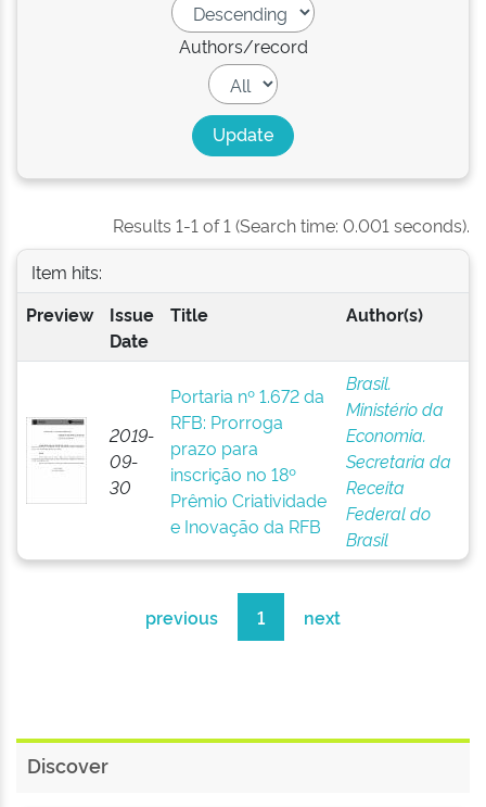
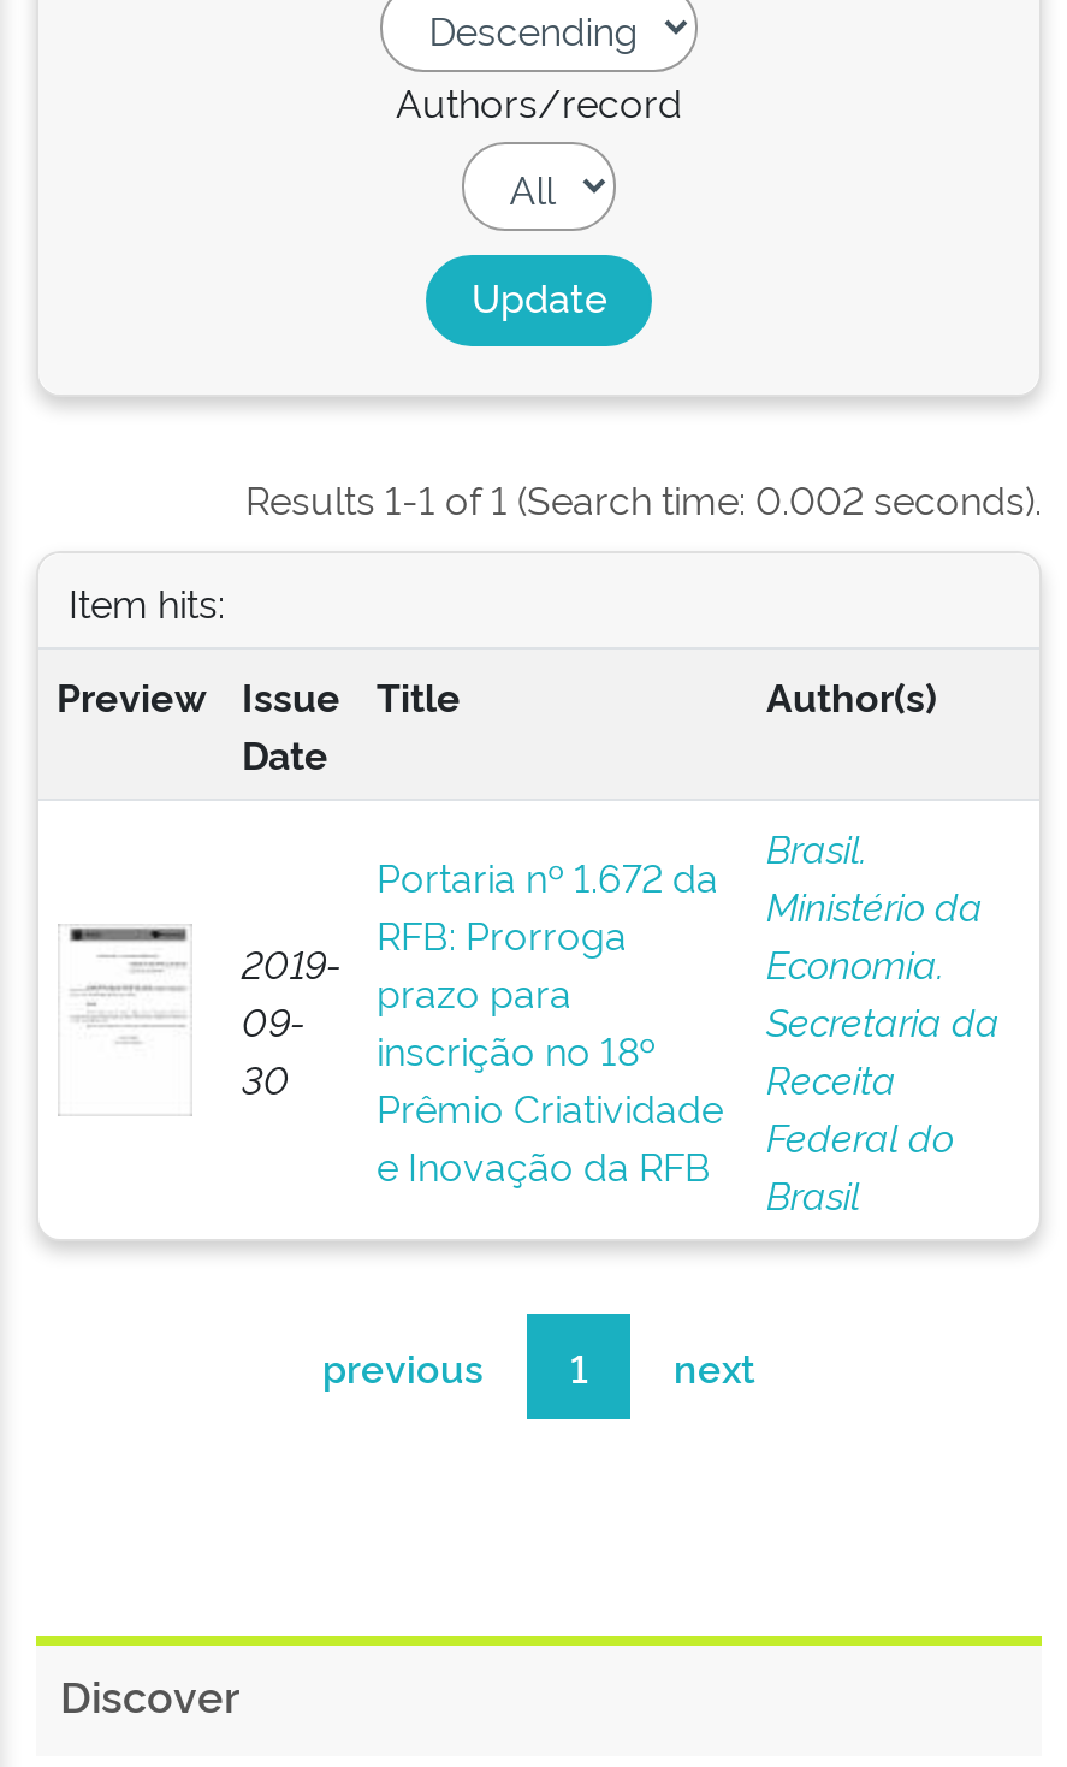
[113,213,470,237] Results 1-1 of 1 (Search time: 0.001 seconds). -> [245,472,1042,524] Results 1-1 of 1 (Search time: 0.002 seconds).

